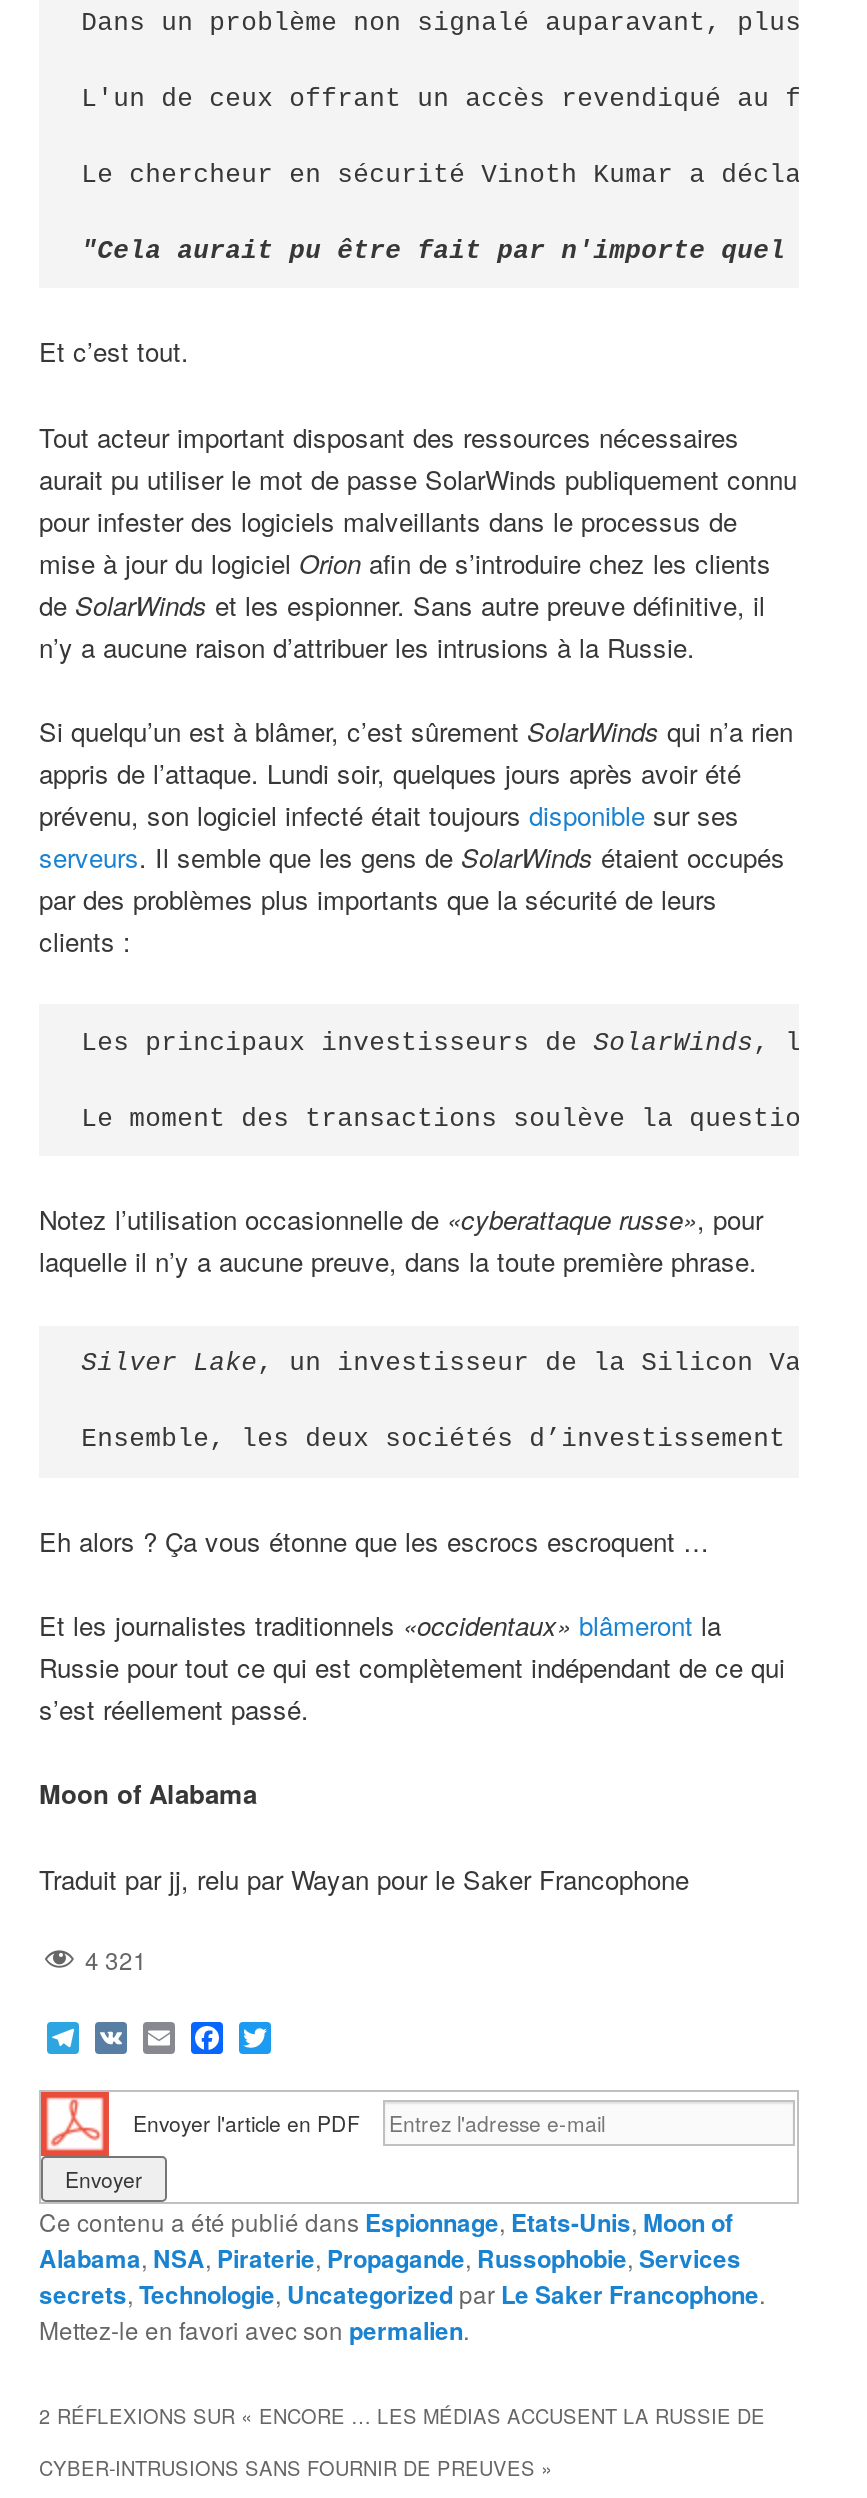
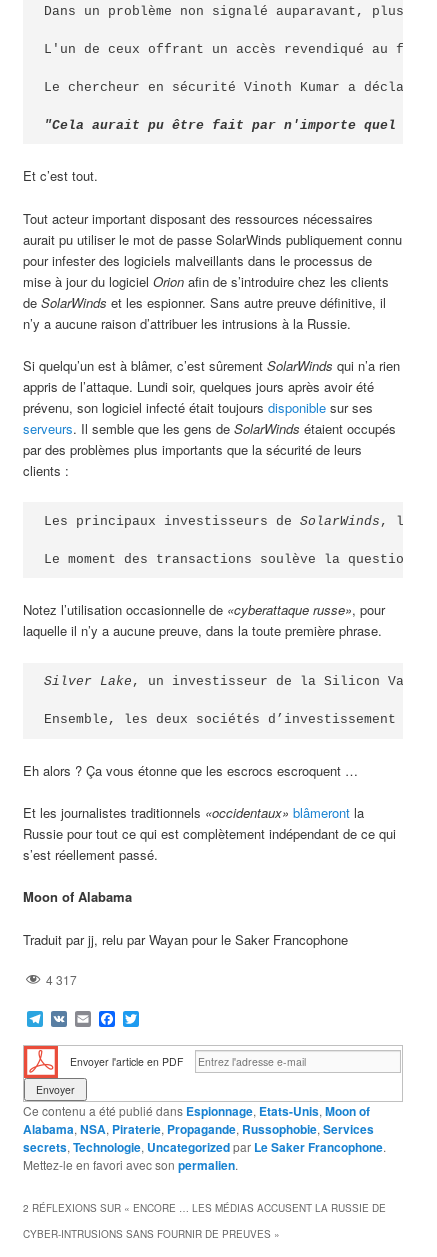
[85,1941,147,1975] 4 321 -> [46,971,77,988] 4 317

